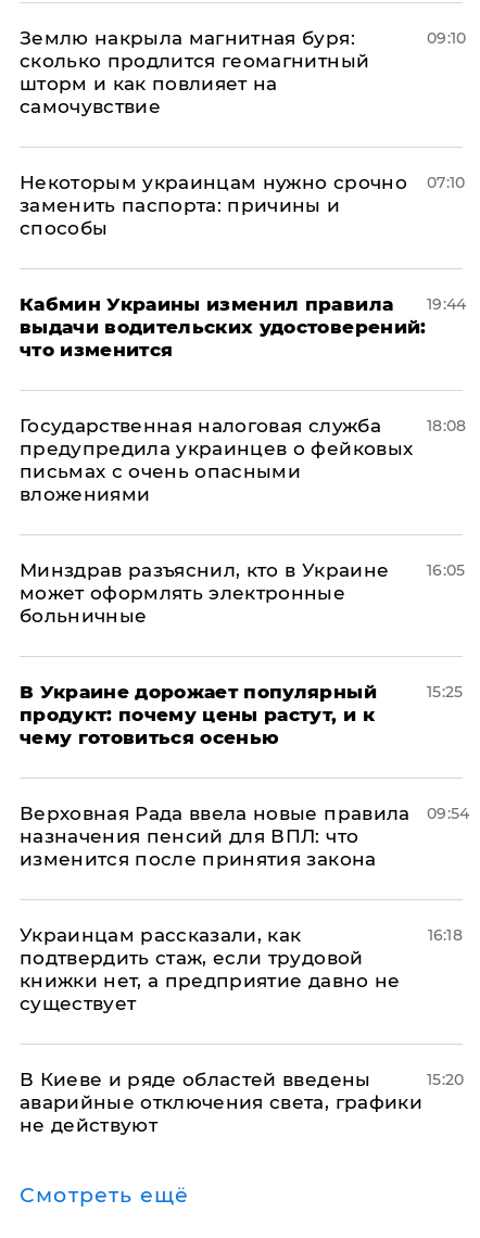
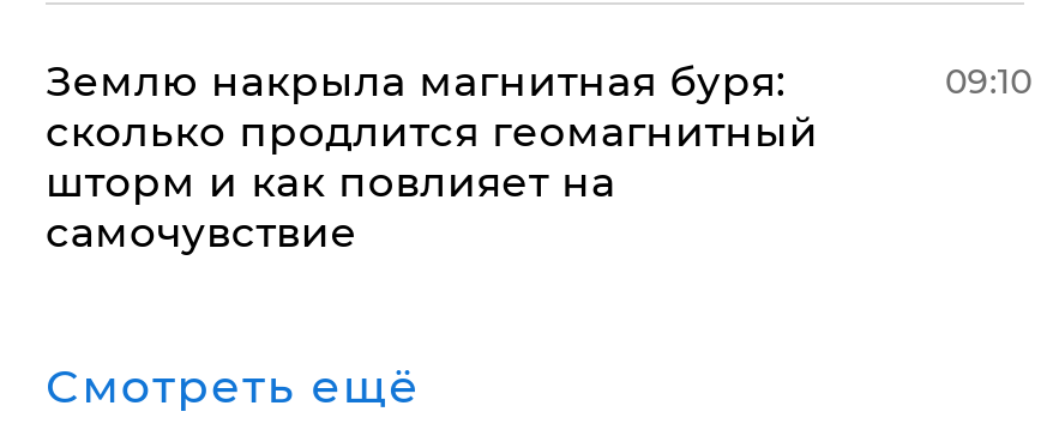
[20,172,407,239] Некоторым украинцам нужно срочно | заменить паспорта: причины и | способы -> none
[427,173,465,192] 07:10 -> none
[20,293,426,361] Кабмин Украины изменил правила | выдачи водительских удостоверений: | что изменится -> none
[427,294,466,314] 19:44 -> none
[20,415,413,505] Государственная налоговая служба | предупредила украинцев о фейковых | письмах с очень опасными | вложениями -> none
[427,416,466,435] 18:08 -> none
[20,559,389,627] Минздрав разъяснил, кто в Украине | может оформлять электронные | больничные -> none
[427,560,465,580] 16:05 -> none
[20,681,377,748] В Украине дорожает популярный | продукт: почему цены растут, и к | чему готовиться осенью -> none
[427,682,463,702] 15:25 -> none
[20,803,410,870] Верховная Рада ввела новые правила | назначения пенсий для ВПЛ: что | изменится после принятия закона -> none
[427,804,470,823] 09:54 -> none
[20,924,400,1014] Украинцам рассказали, как | подтвердить стаж, если трудовой | книжки нет, а предприятие давно не | существует -> none
[427,925,463,945] 16:18 -> none
[20,1069,422,1136] В Киеве и ряде областей введены | аварийные отключения света, графики | не действуют -> none
[427,1070,464,1089] 15:20 -> none

